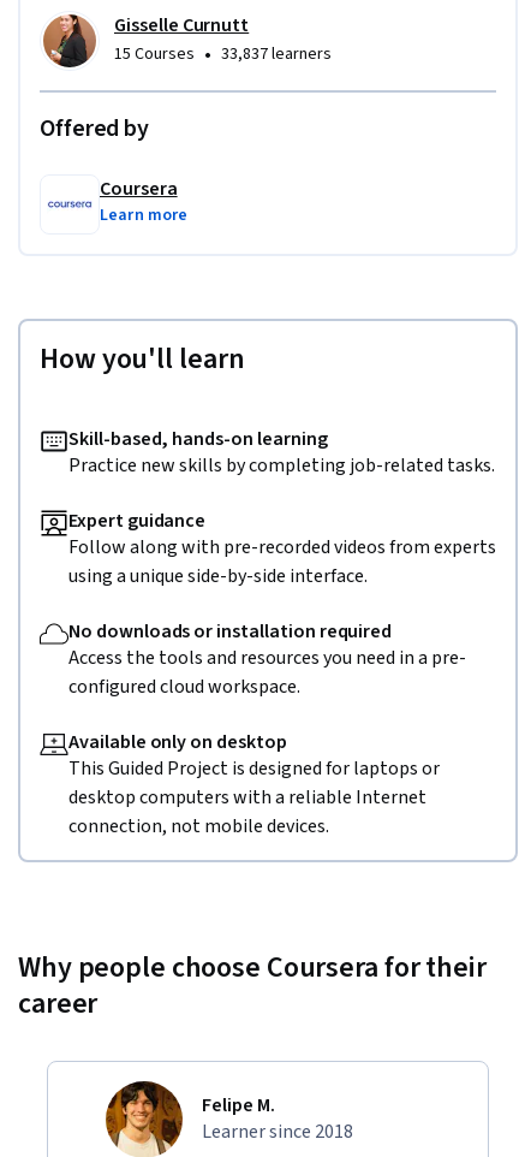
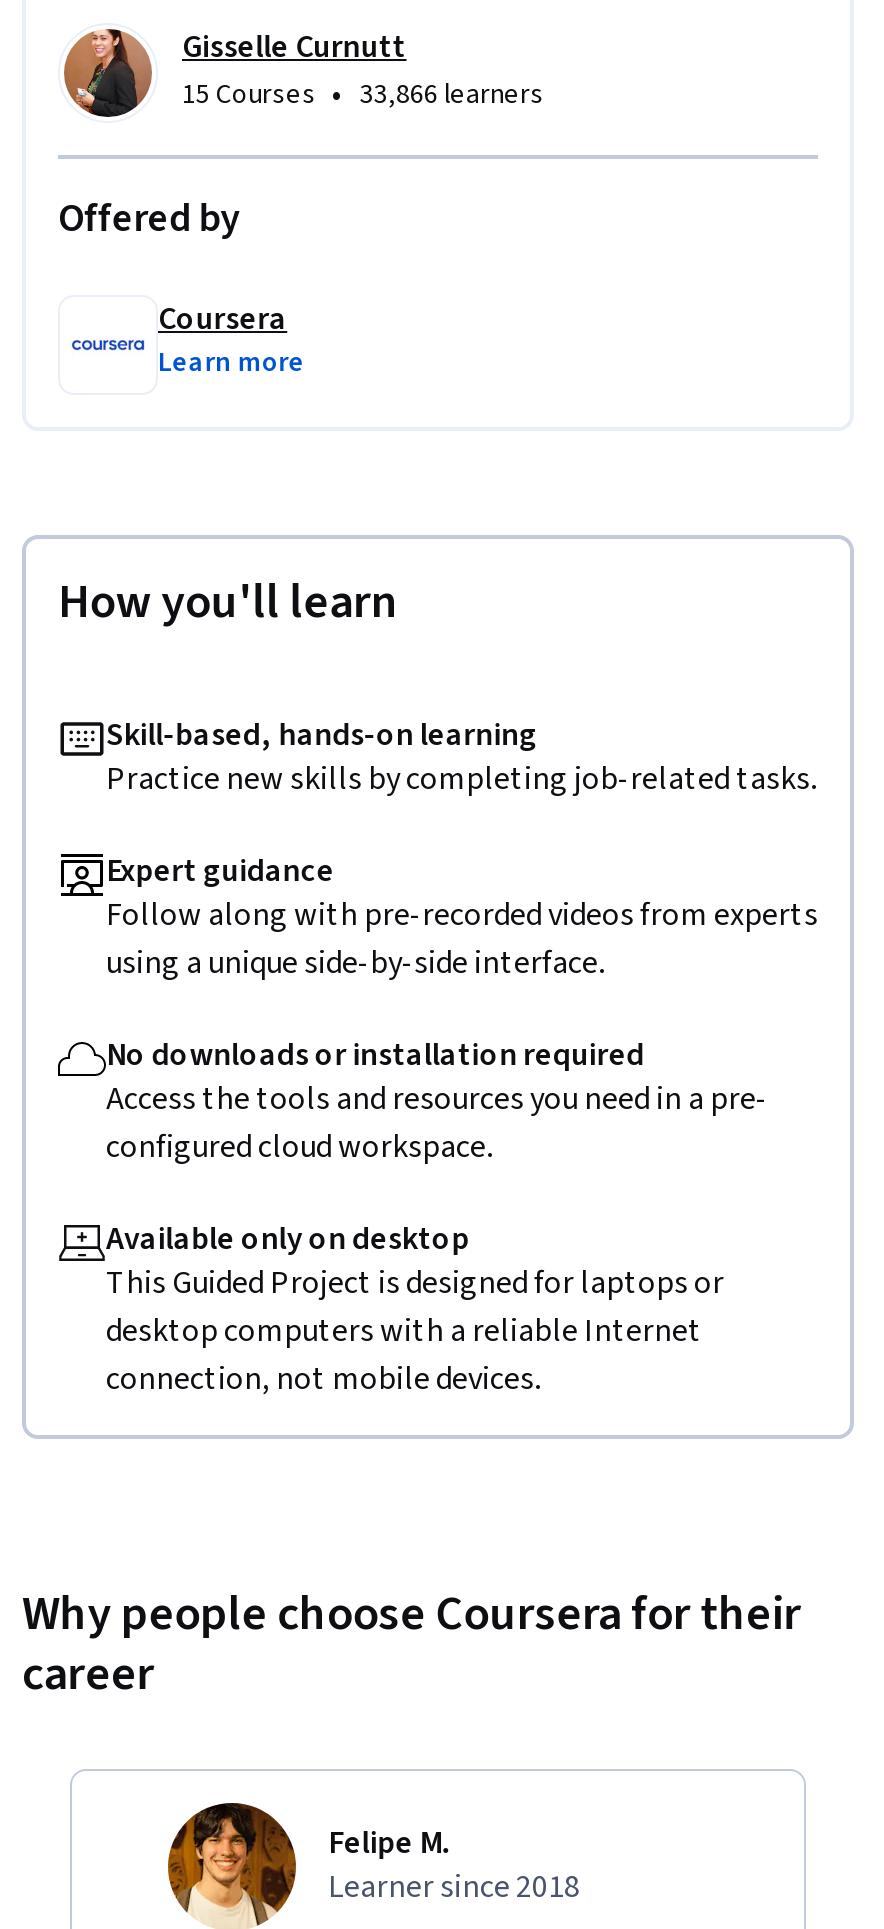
[114,41,332,68] 15 Courses • 33,837 learners -> [182,73,544,117] 15 Courses • 33,866 learners

